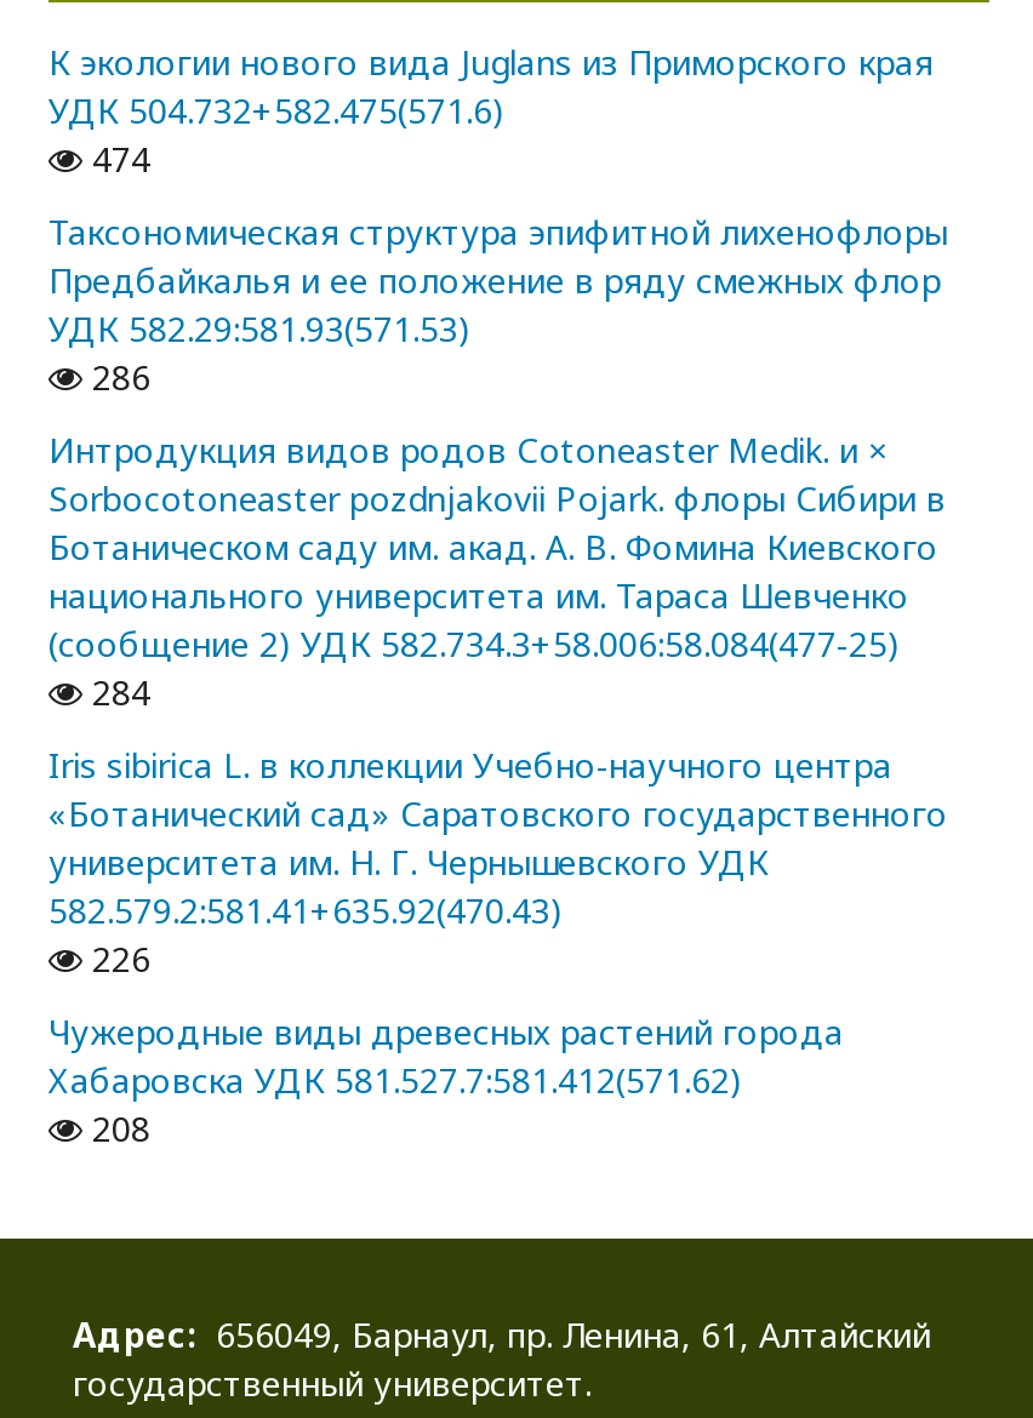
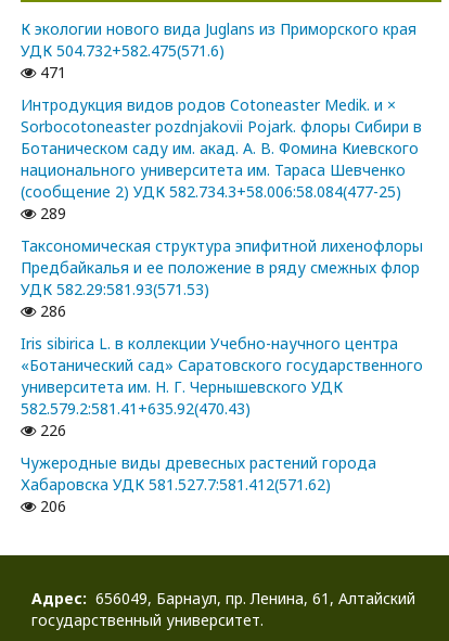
[82,136,150,182] 474 -> [36,62,66,82] 471
moved [48,208,948,400] -> [21,235,423,321]: Таксономическая структура эпифитной лихенофлоры | Предбайкалья и ее положение в ряду смежных флор | УДК 582.29:581.93(571.53) | 286
moved [48,427,946,667] -> [21,94,422,202]: Интродукция видов родов Cotoneaster Medik. и × | Sorbocotoneaster pozdnjakovii Pojark. флоры Сибири в | Ботаническом саду им. акад. А. В. Фомина Киевского | национального университета им. Тараса Шевченко | (сообщение 2) УДК 582.734.3+58.006:58.084(477-25)
[82,669,150,715] 284 -> [36,203,66,223] 289
[82,1105,150,1151] 208 -> [36,496,66,516] 206

